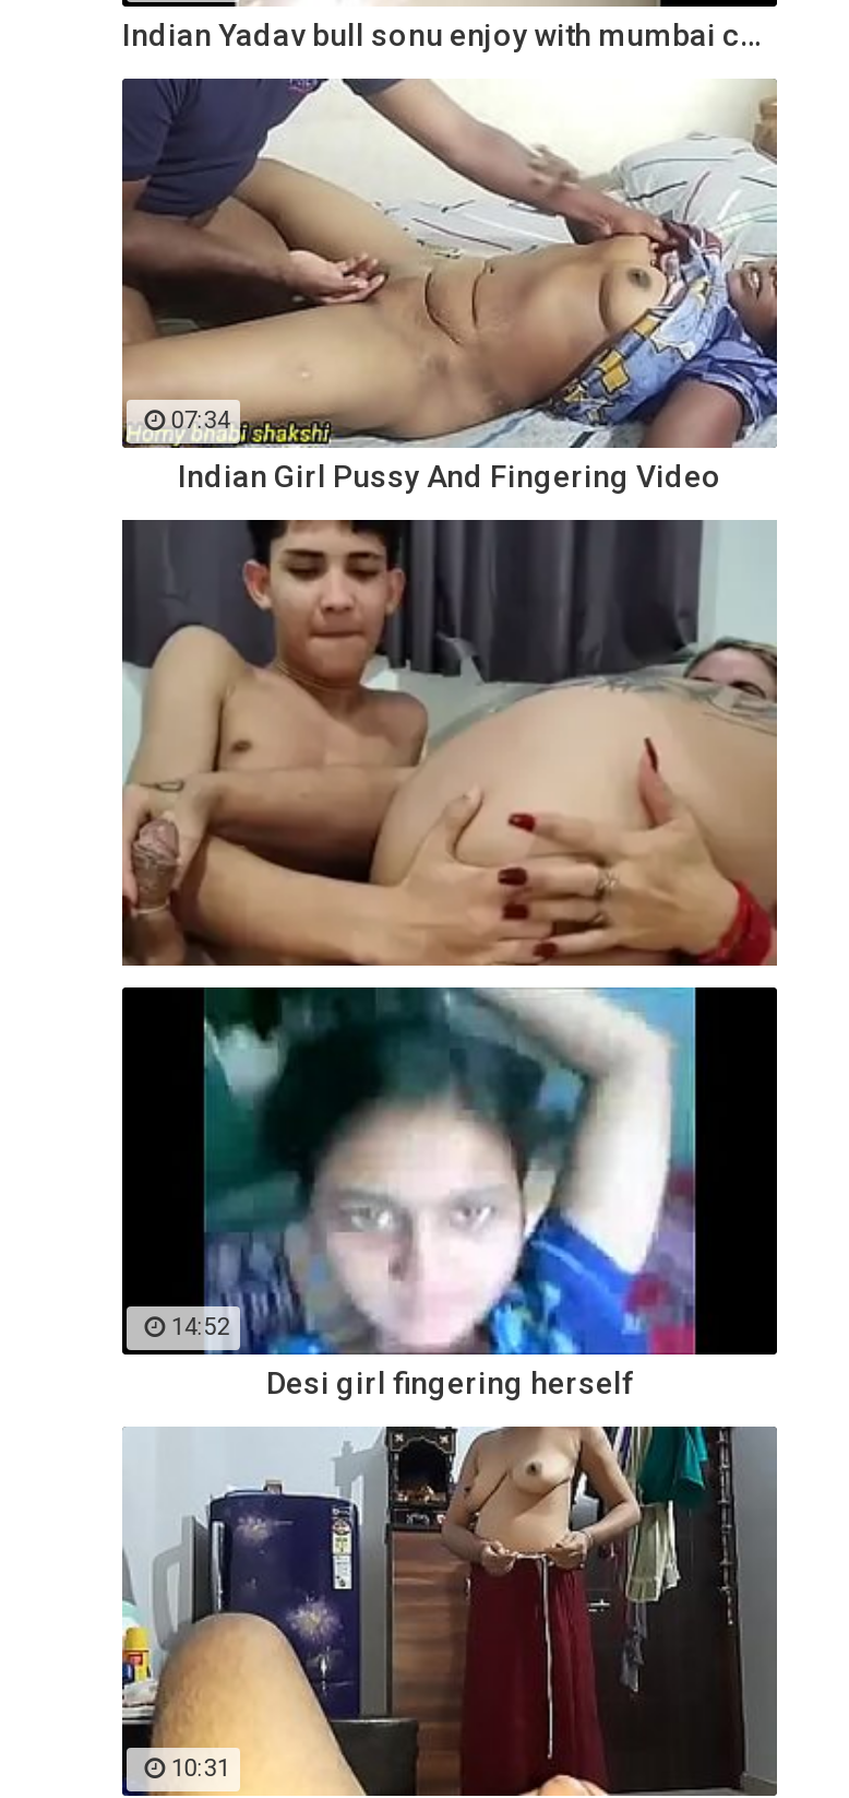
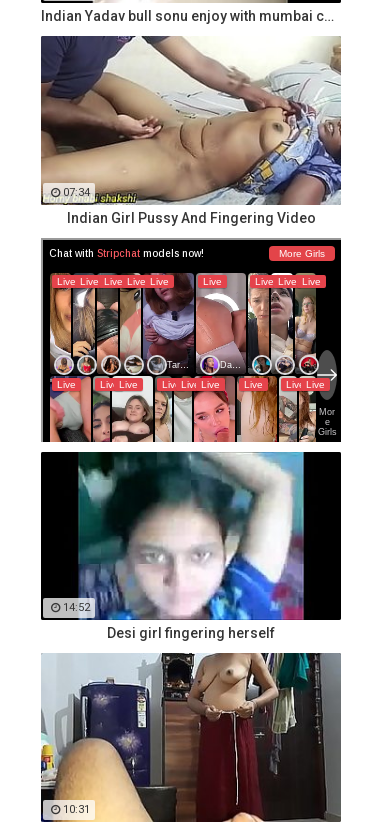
[122,518,779,968] [image] -> [41,238,342,443] [image]

